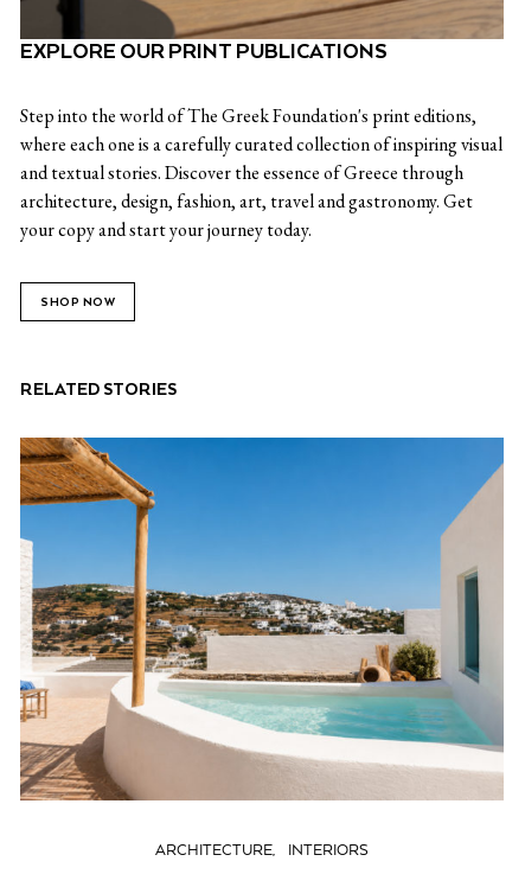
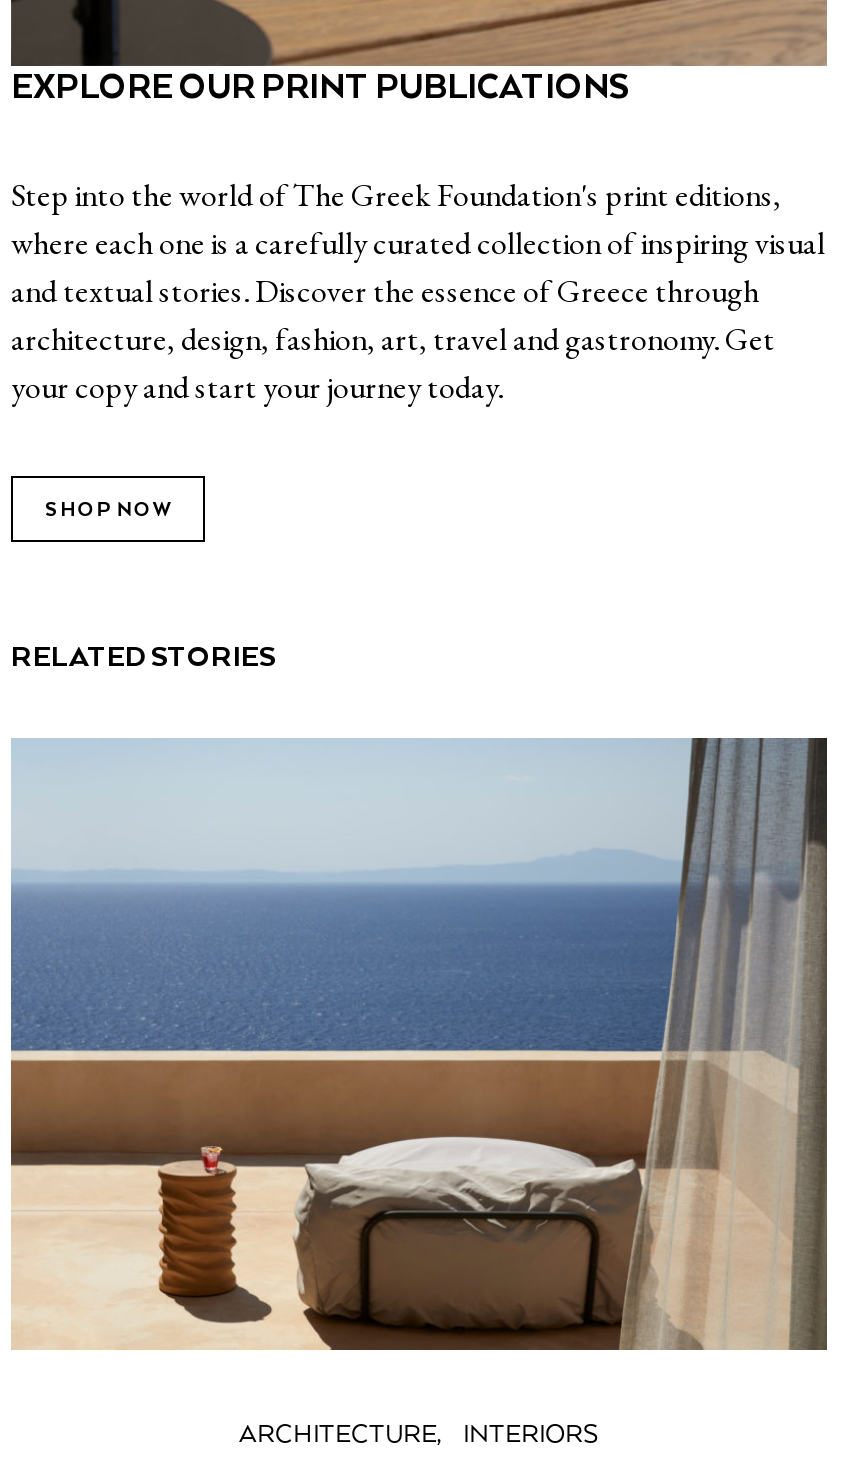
[19,436,505,802] [image] -> [9,736,829,1350] [image]

